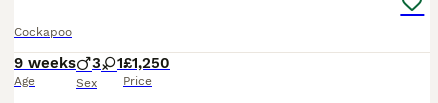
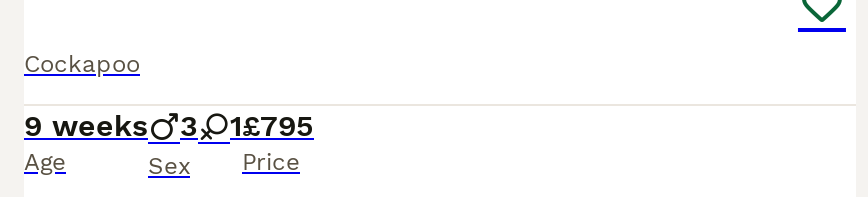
[14,54,170,72] 9 weeks 3 1 £1,250 -> [24,108,314,144] 9 weeks 3 1 £795

